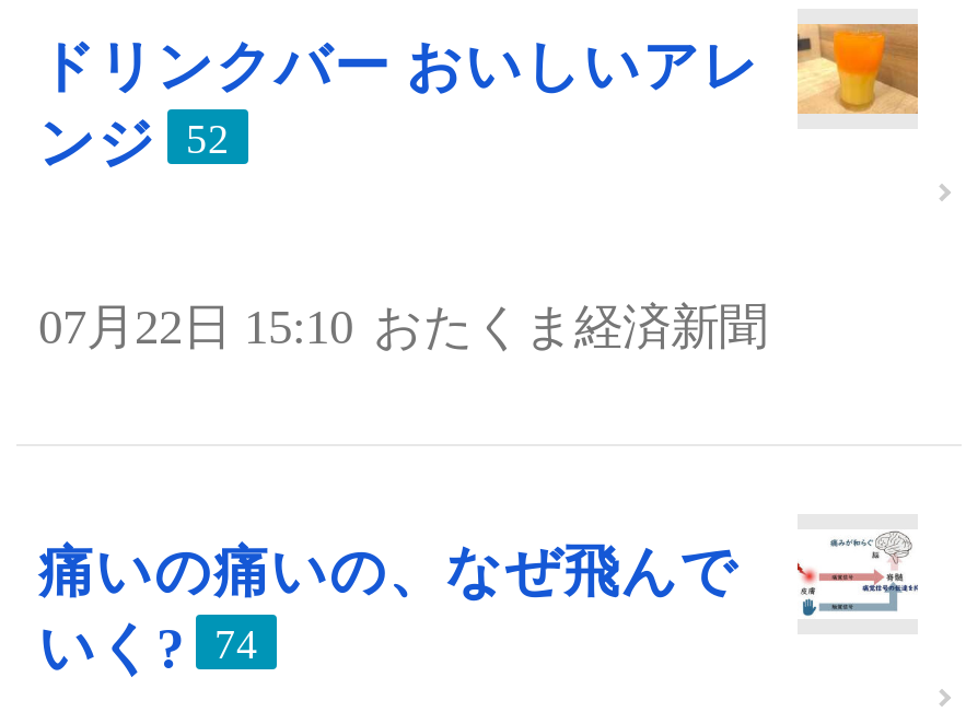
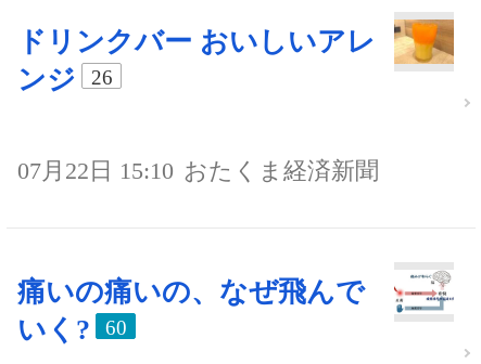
[38,112,230,175] ンジ 52 -> [17,63,112,95] ンジ 26
[38,617,258,681] いく? 74 -> [17,314,126,345] いく? 60

